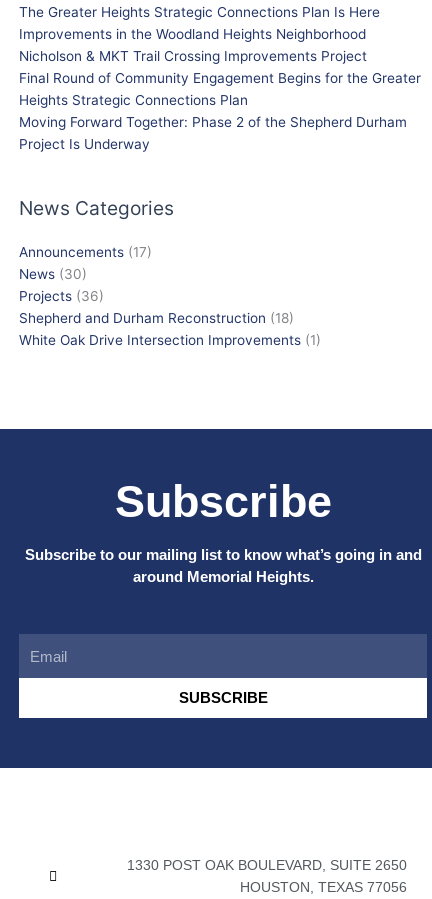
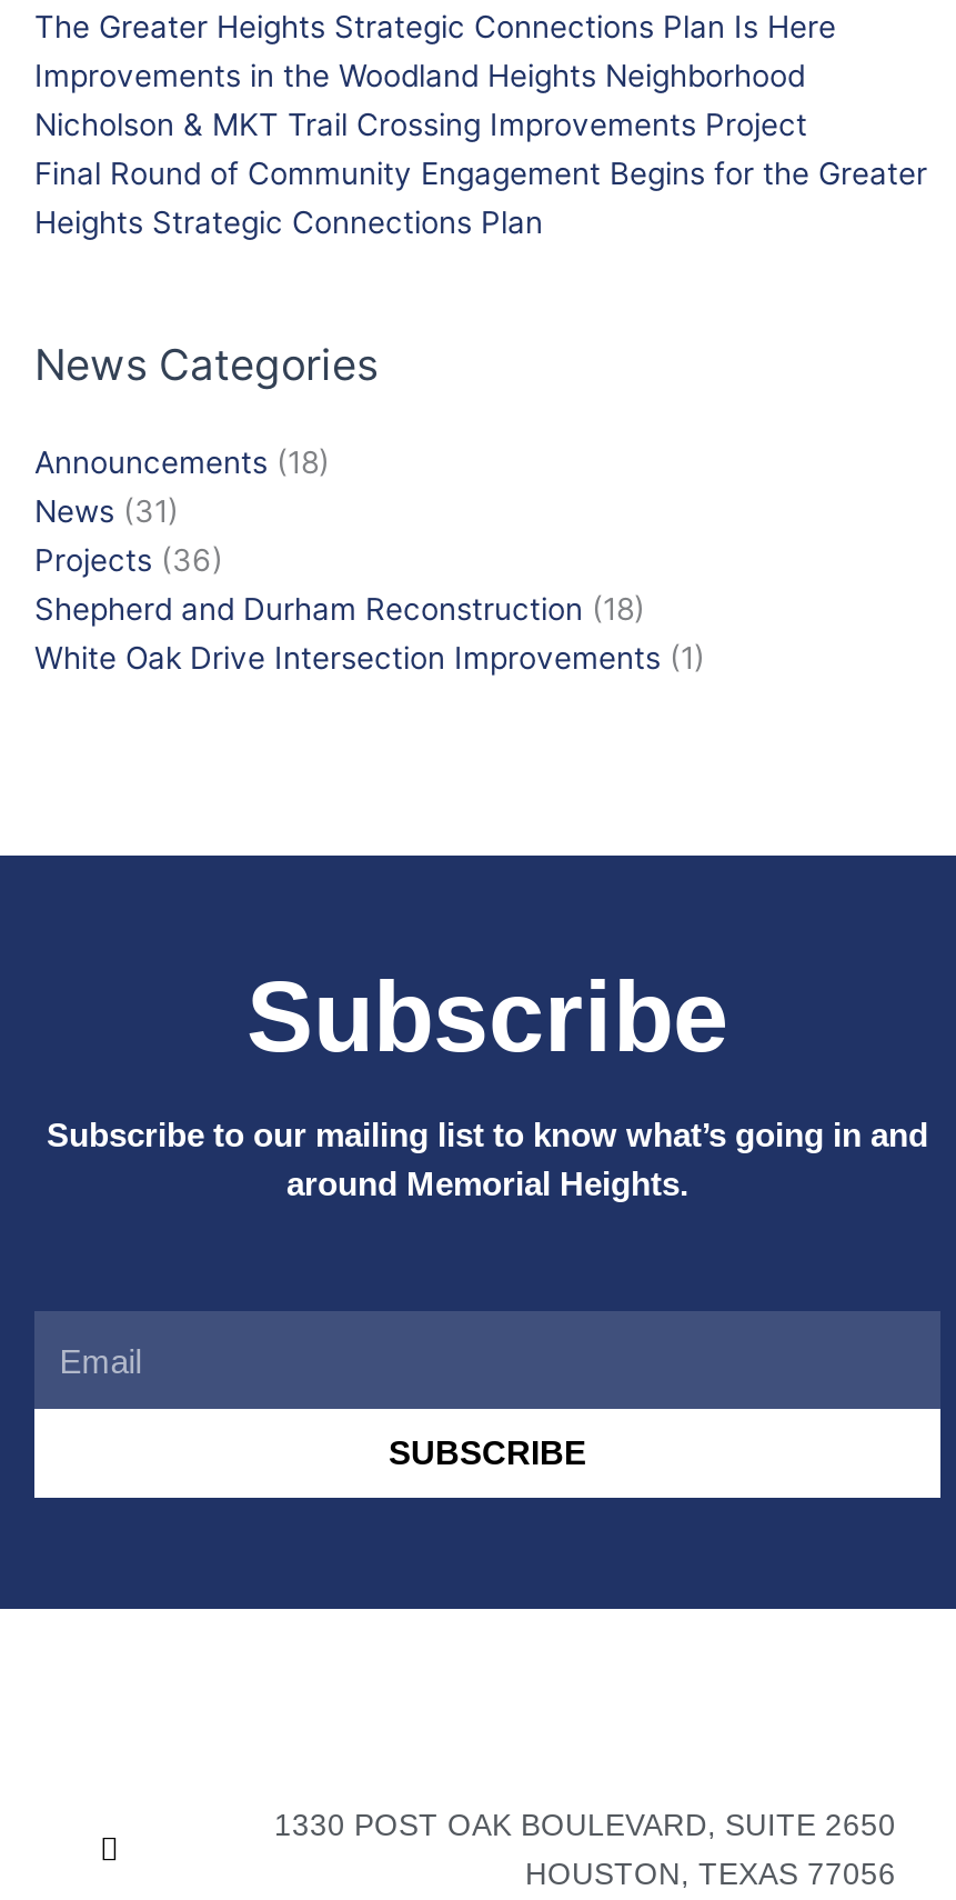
[19,114,407,152] Moving Forward Together: Phase 2 of the Shepherd Durham | Project Is Underway -> none
[19,244,152,260] Announcements (17) -> [34,444,330,480] Announcements (18)
[19,266,87,282] News (30) -> [34,493,179,529] News (31)

